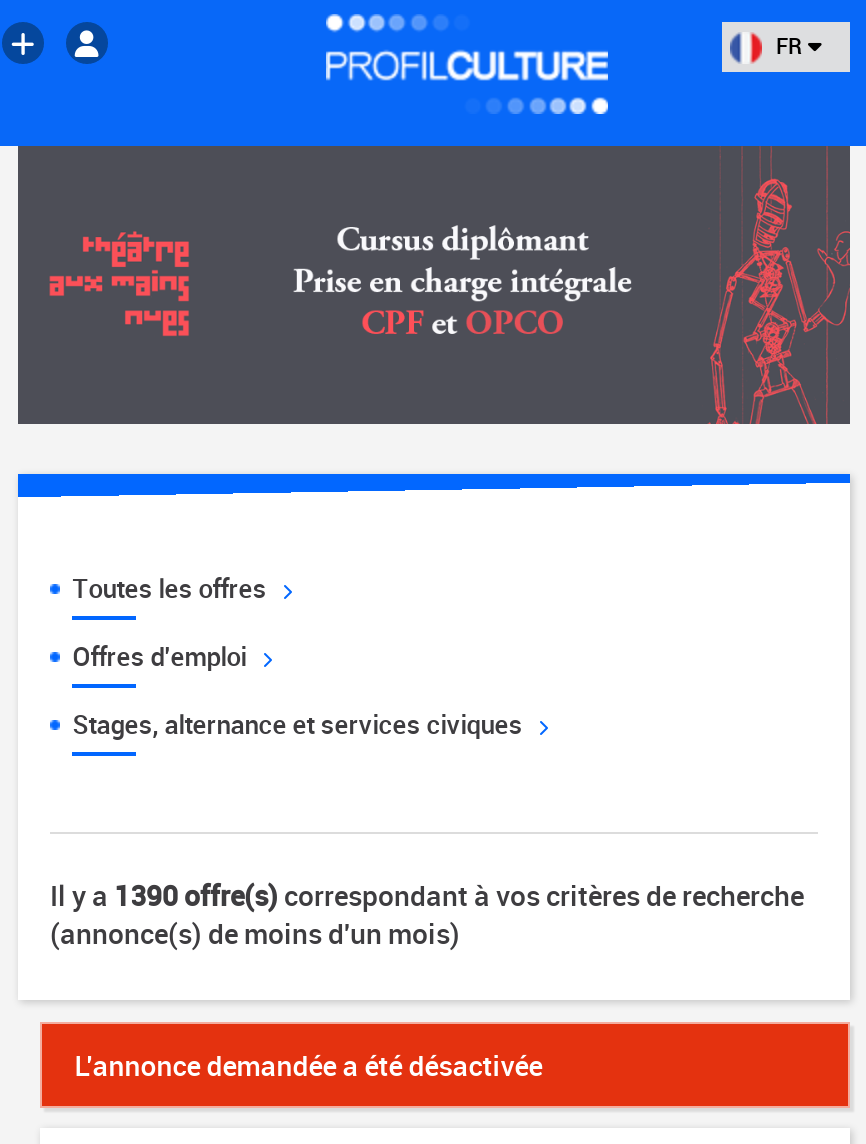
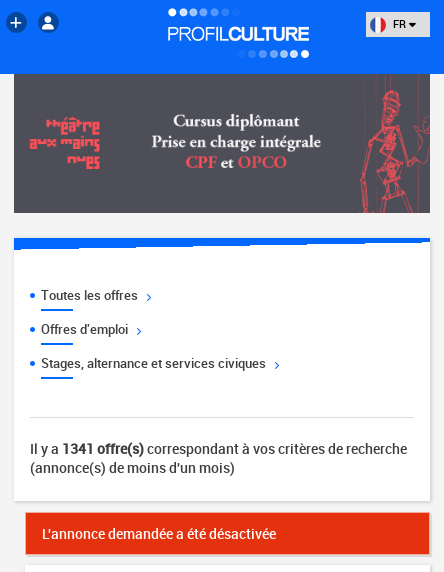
[50,875,804,913] Il y a 1390 offre(s) correspondant à vos critères de recherche -> [30,439,407,458] Il y a 1341 offre(s) correspondant à vos critères de recherche

